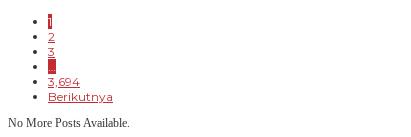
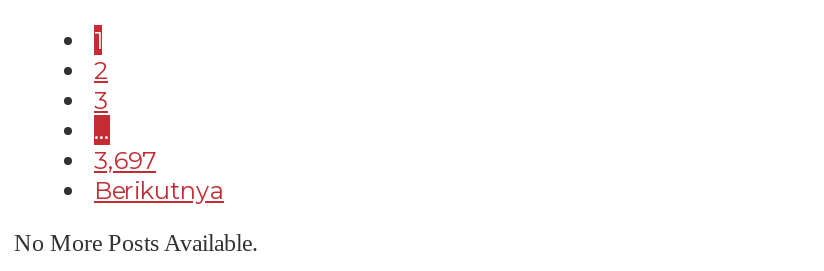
[48,74,80,89] 3,694 -> [94,145,156,175] 3,697

